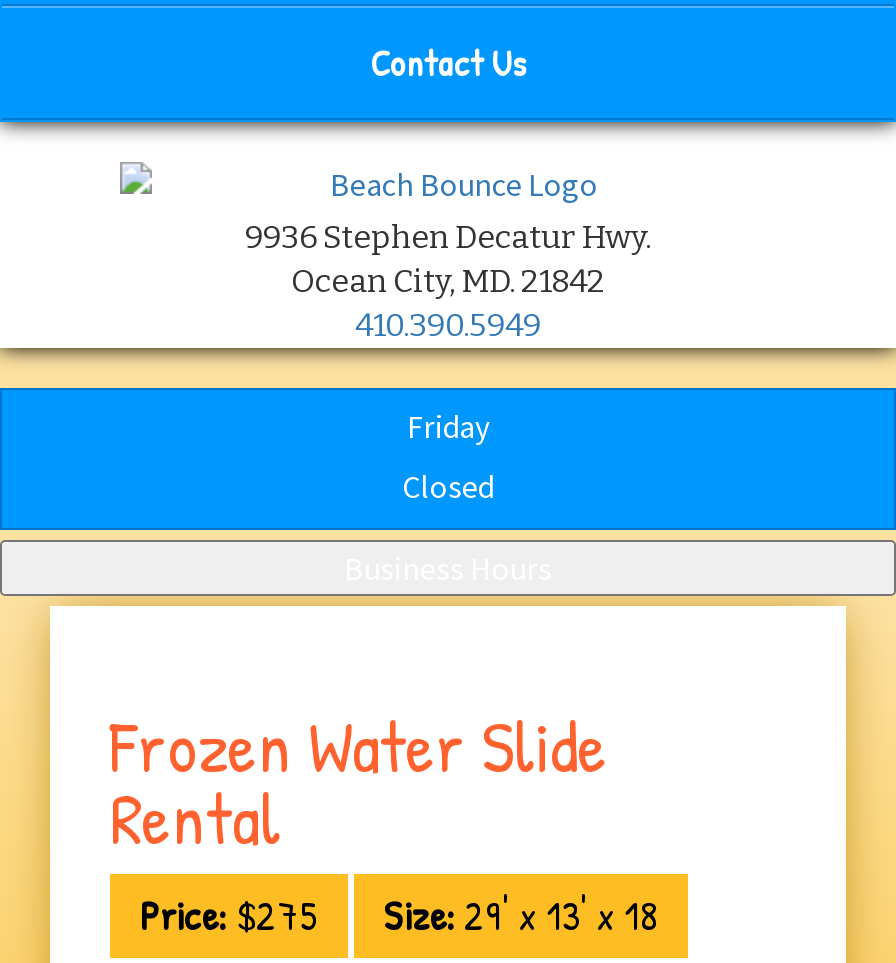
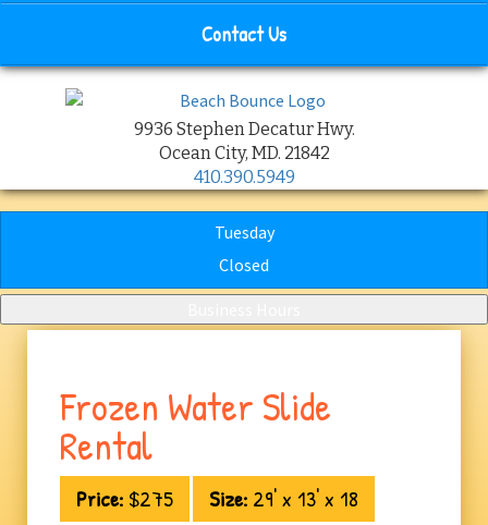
[407,406,489,446] Friday -> [214,221,274,243] Tuesday

